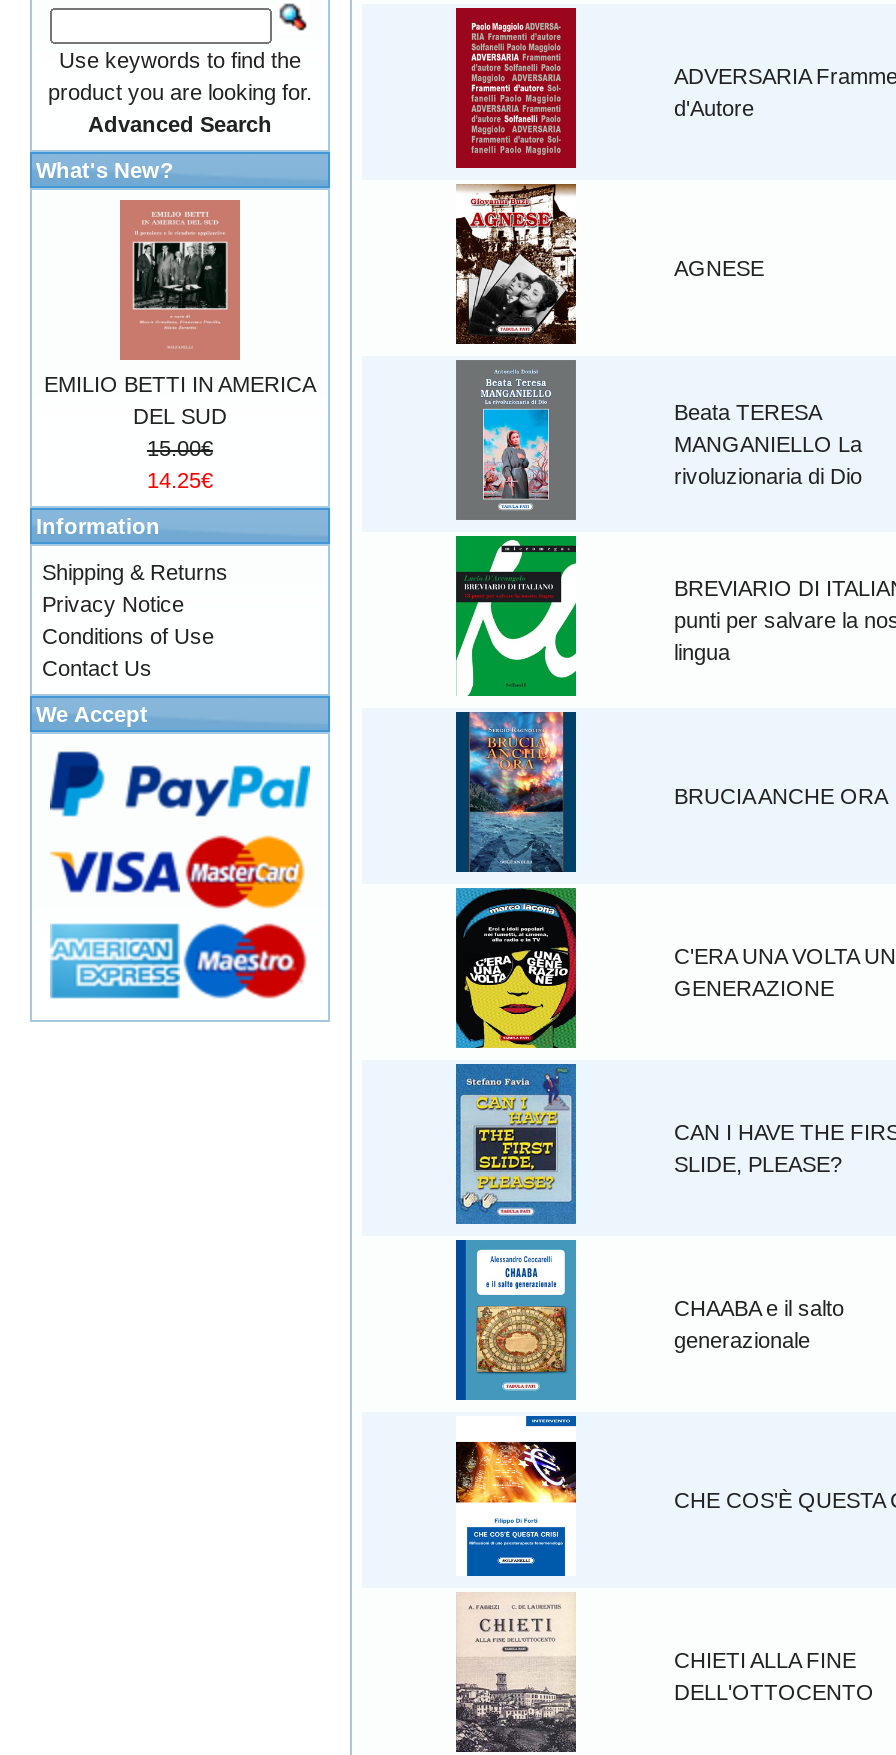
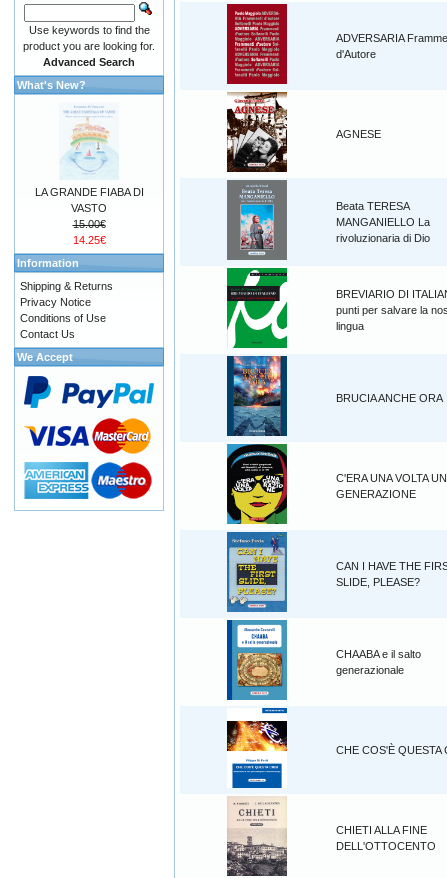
[44,198,316,428] [image] | EMILIO BETTI IN AMERICA | DEL SUD -> [34,100,143,214] [image] | LA GRANDE FIABA DI | VASTO

